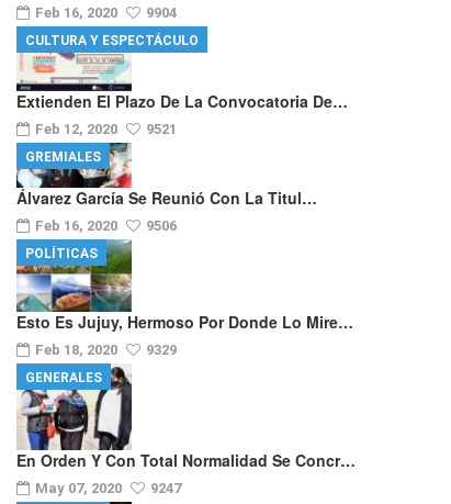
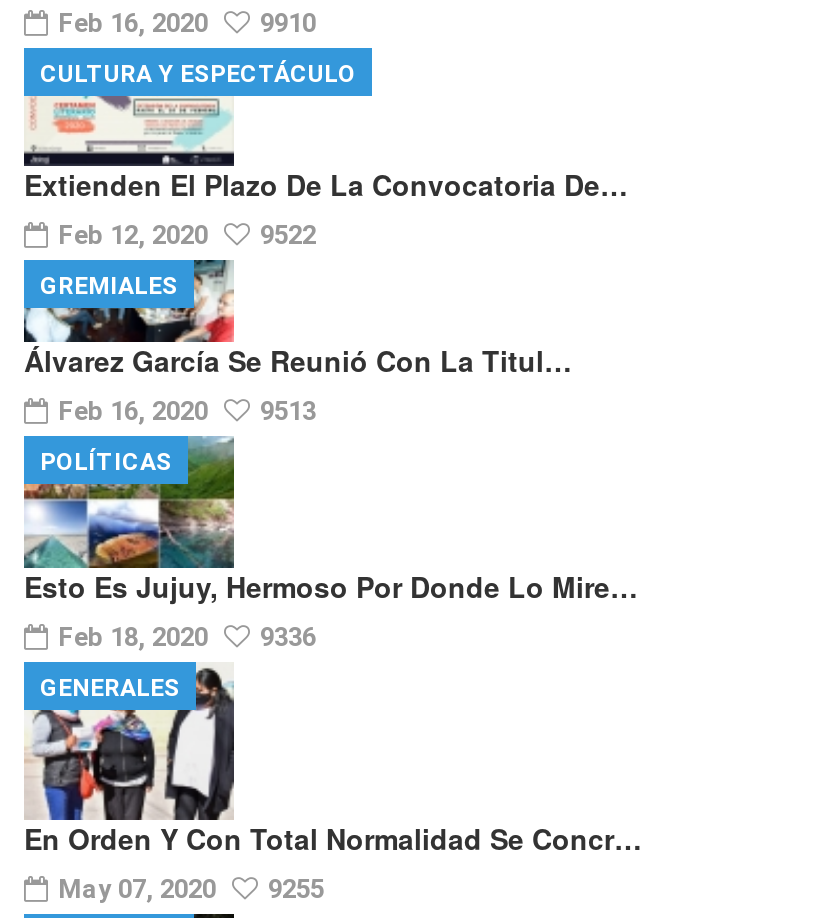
[35,5,177,21] Feb 16, 2020 9904 -> [58,8,316,38] Feb 16, 2020 9910
[35,121,177,137] Feb 12, 2020 9521 -> [58,220,316,250] Feb 12, 2020 9522
[35,217,177,234] Feb 16, 2020 9506 -> [58,396,316,426] Feb 16, 2020 9513
[35,341,177,358] Feb 18, 2020 9329 -> [58,622,316,652] Feb 18, 2020 9336
[35,480,181,496] May 07, 2020 9247 -> [58,874,324,904] May 07, 2020 9255

